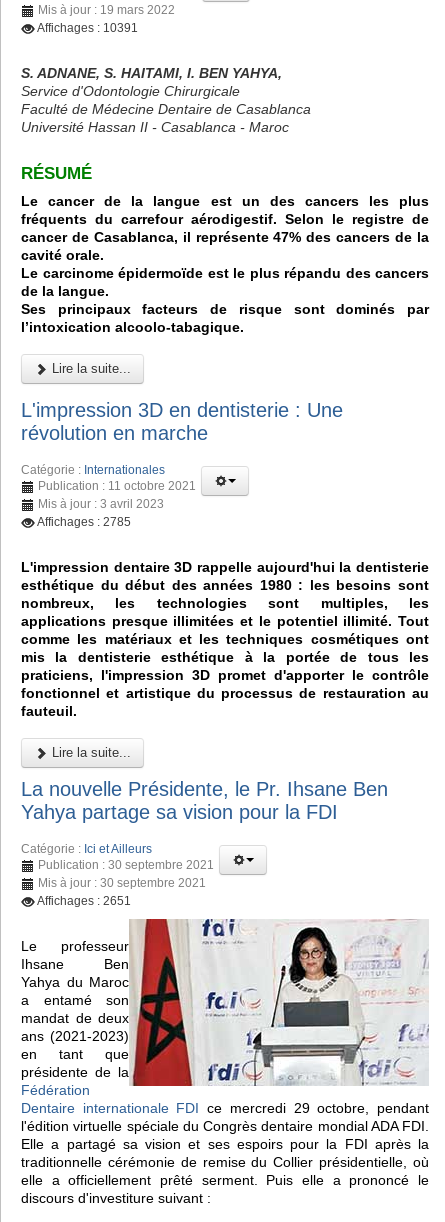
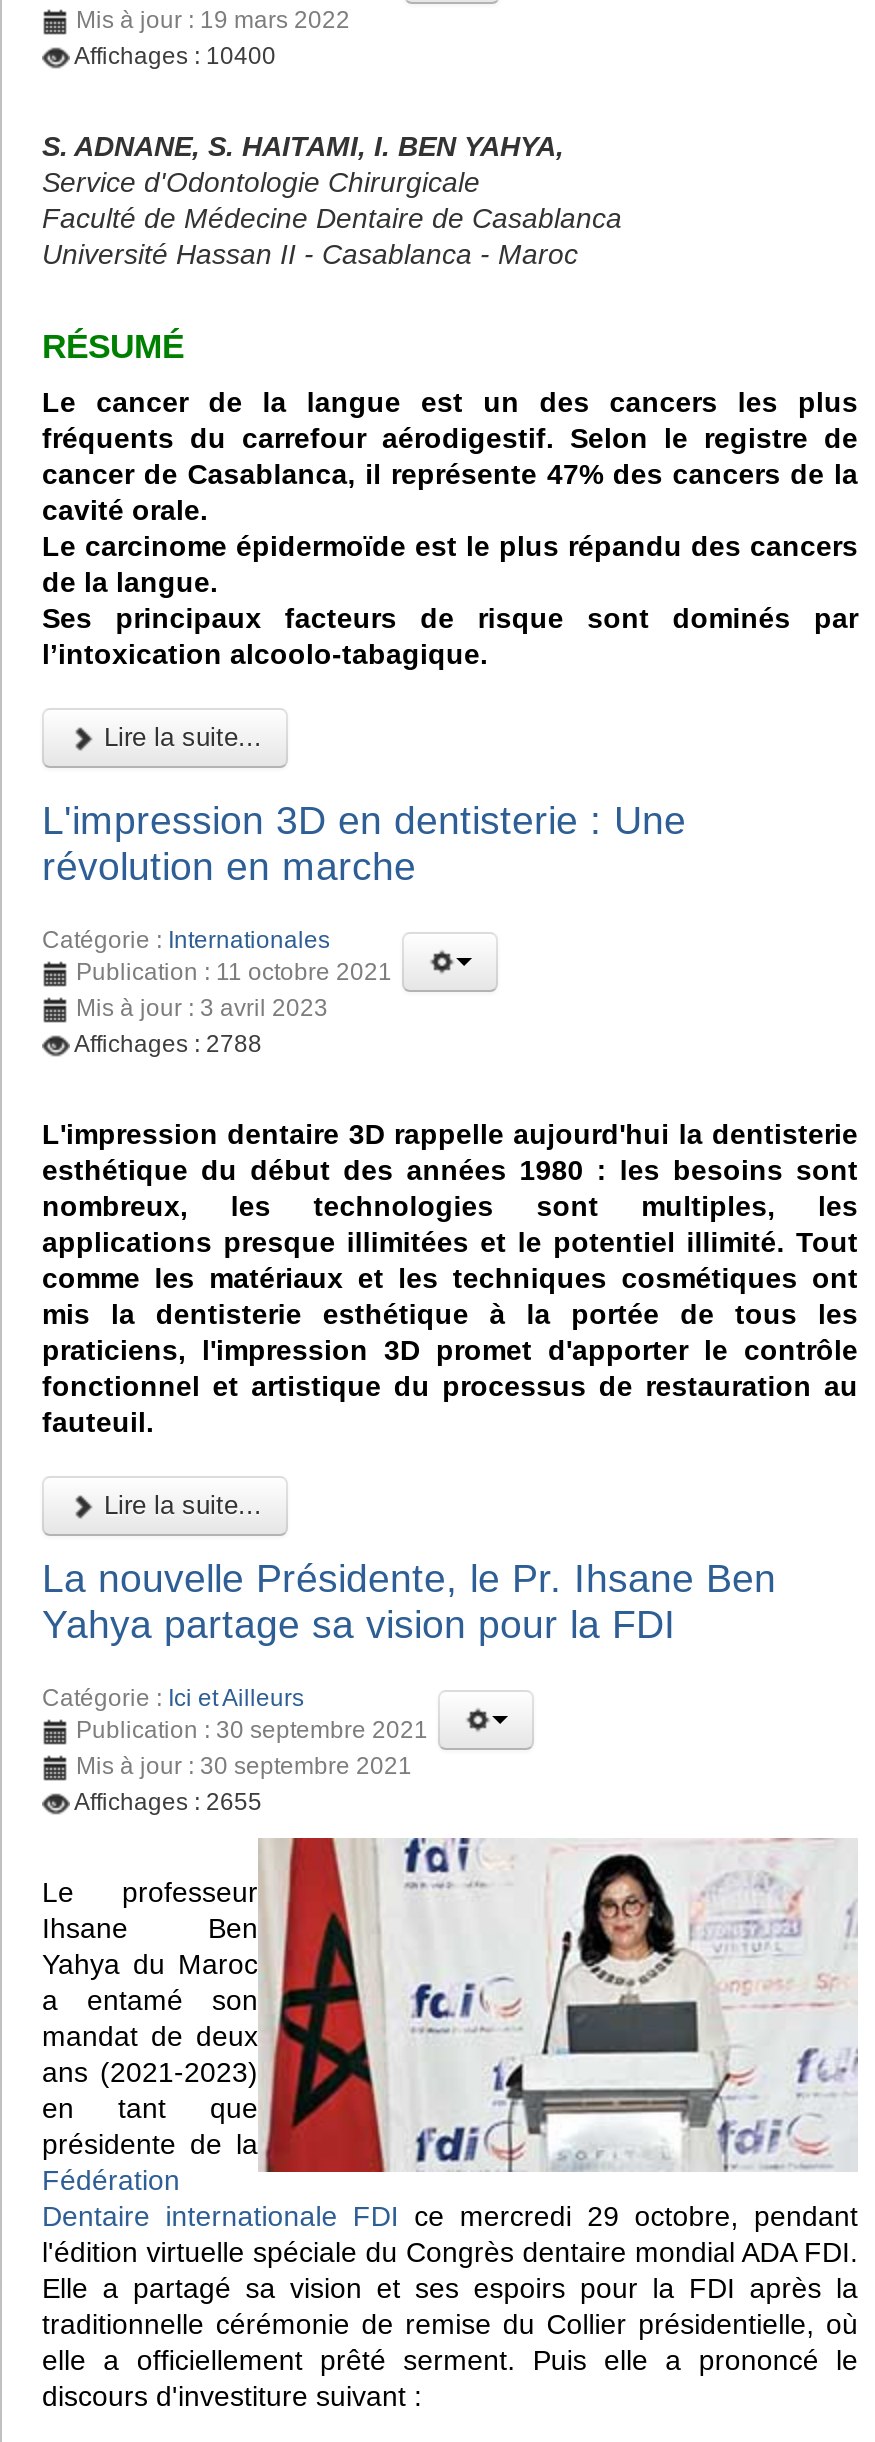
[37,21,138,35] Affichages : 10391 -> [74,41,276,69] Affichages : 10400
[37,515,131,529] Affichages : 2785 -> [74,1030,262,1058] Affichages : 2788
[37,894,131,908] Affichages : 2651 -> [74,1787,262,1815] Affichages : 2655

